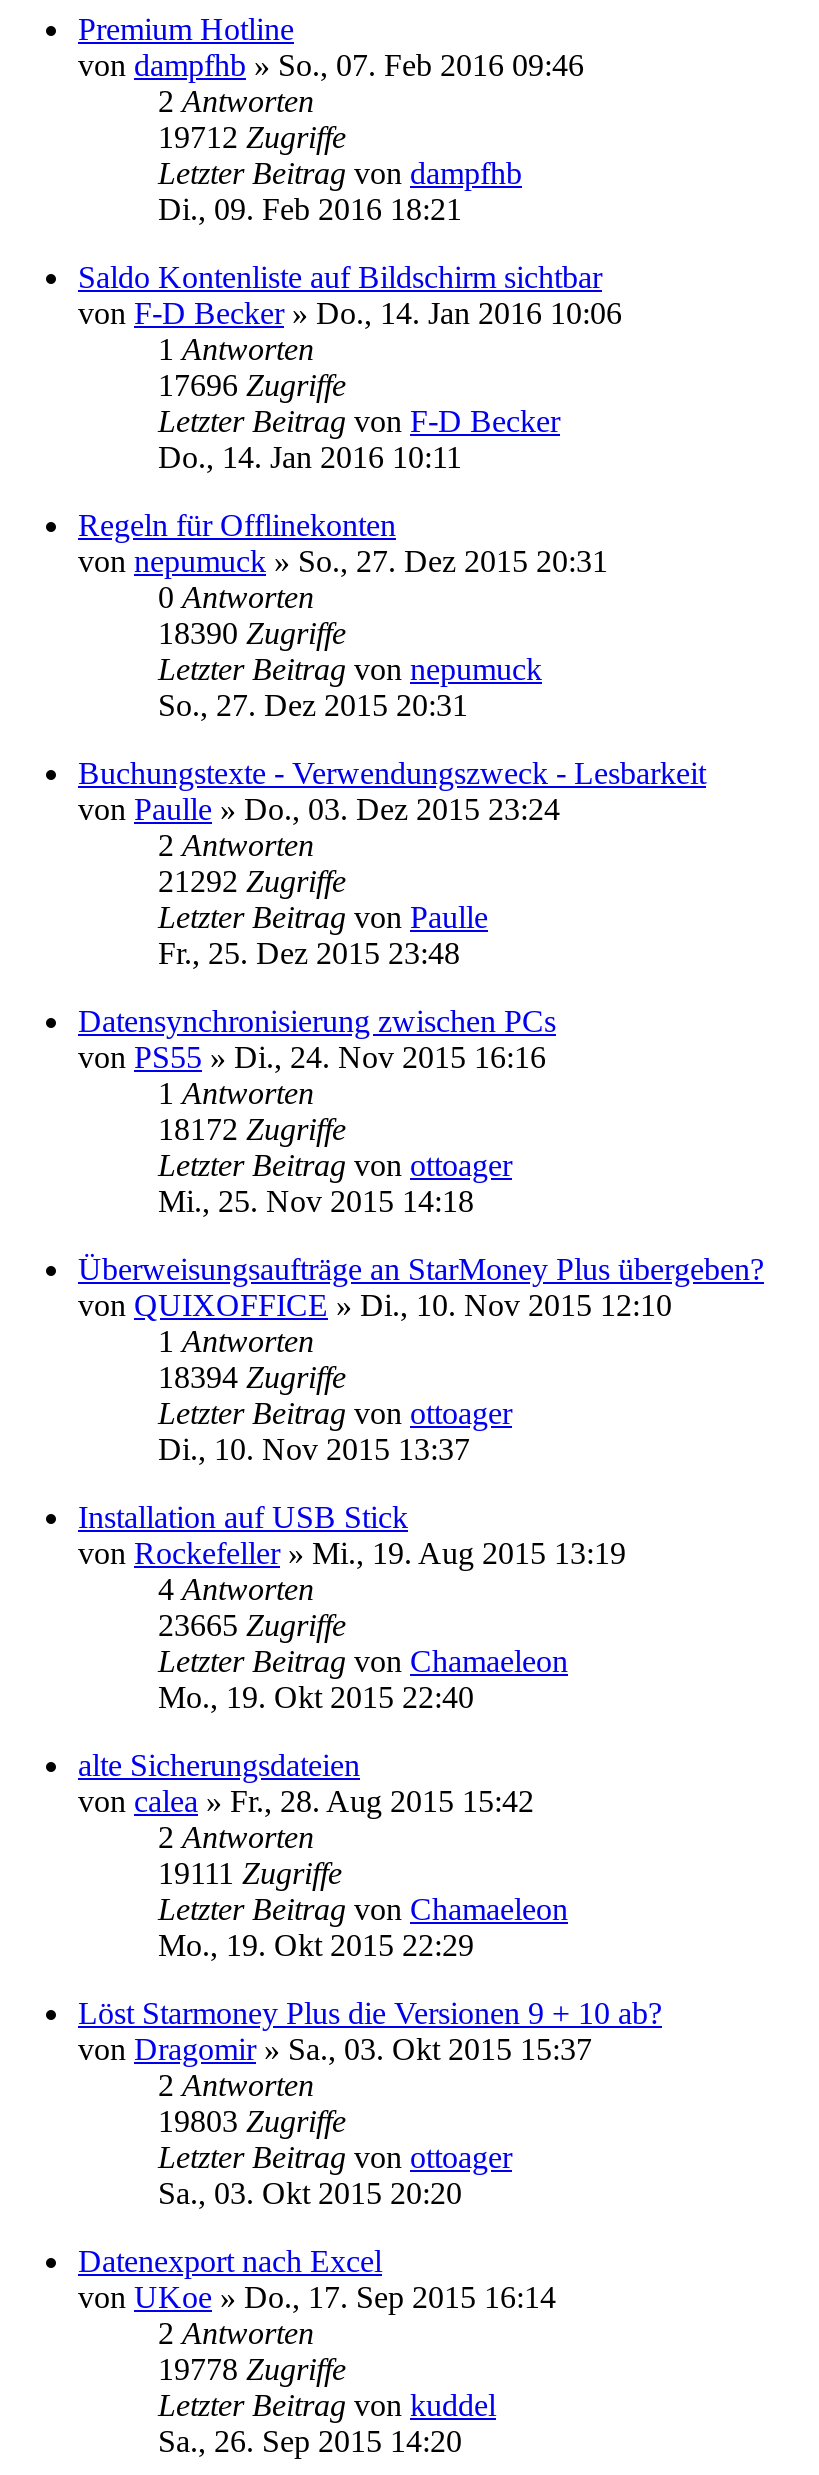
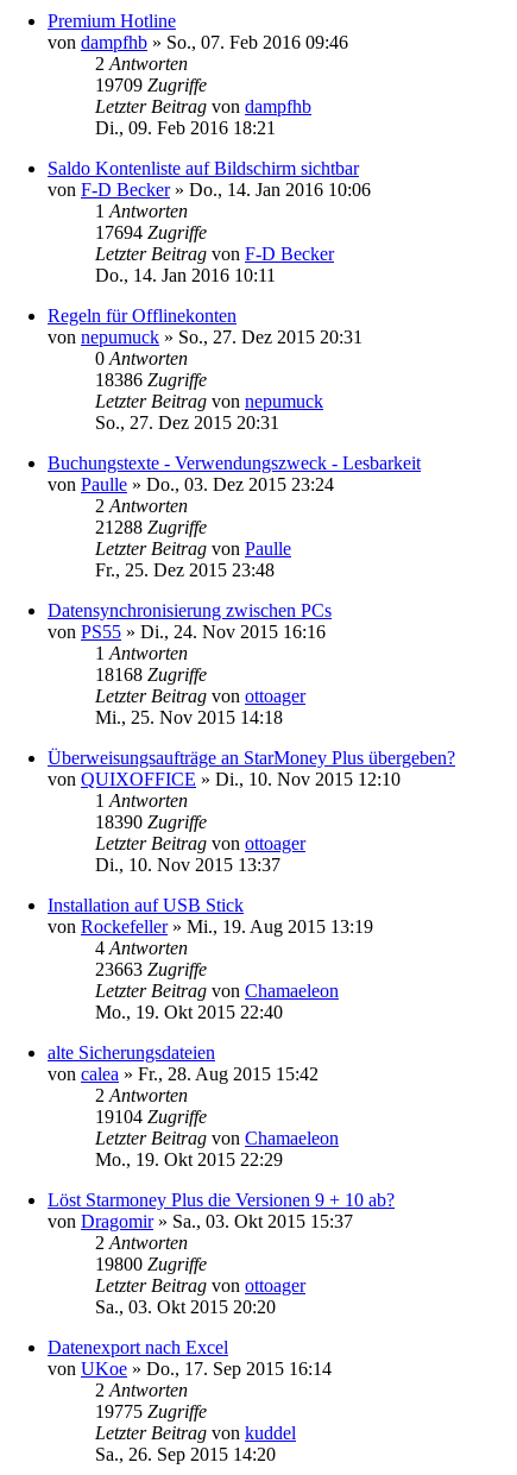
[158,120,346,154] 19712 Zugriffe -> [95,75,207,95] 19709 Zugriffe
[158,368,346,402] 17696 Zugriffe -> [95,222,207,242] 17694 Zugriffe
[158,616,346,650] 18390 Zugriffe -> [95,370,207,390] 18386 Zugriffe
[158,864,346,898] 21292 Zugriffe -> [95,517,207,537] 21288 Zugriffe
[158,1112,346,1146] 18172 Zugriffe -> [95,664,207,684] 18168 Zugriffe
[158,1360,346,1394] 18394 Zugriffe -> [95,812,207,832] 18390 Zugriffe
[158,1608,346,1642] 23665 Zugriffe -> [95,959,207,979] 23663 Zugriffe
[158,1856,342,1890] 19111 Zugriffe -> [95,1106,207,1127] 19104 Zugriffe
[158,2104,346,2138] 19803 Zugriffe -> [95,1254,207,1274] 19800 Zugriffe
[158,2352,346,2386] 19778 Zugriffe -> [95,1401,207,1421] 19775 Zugriffe

